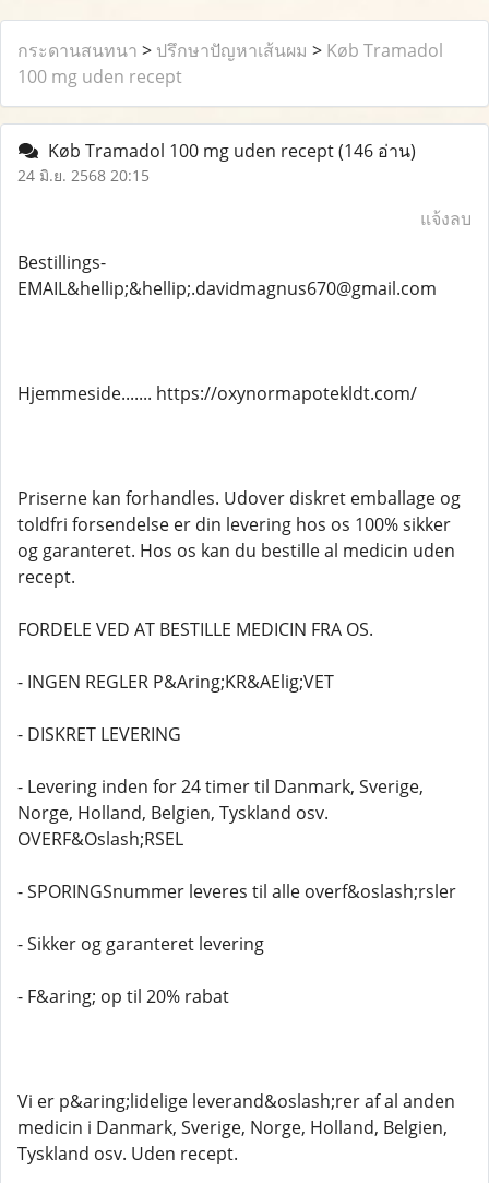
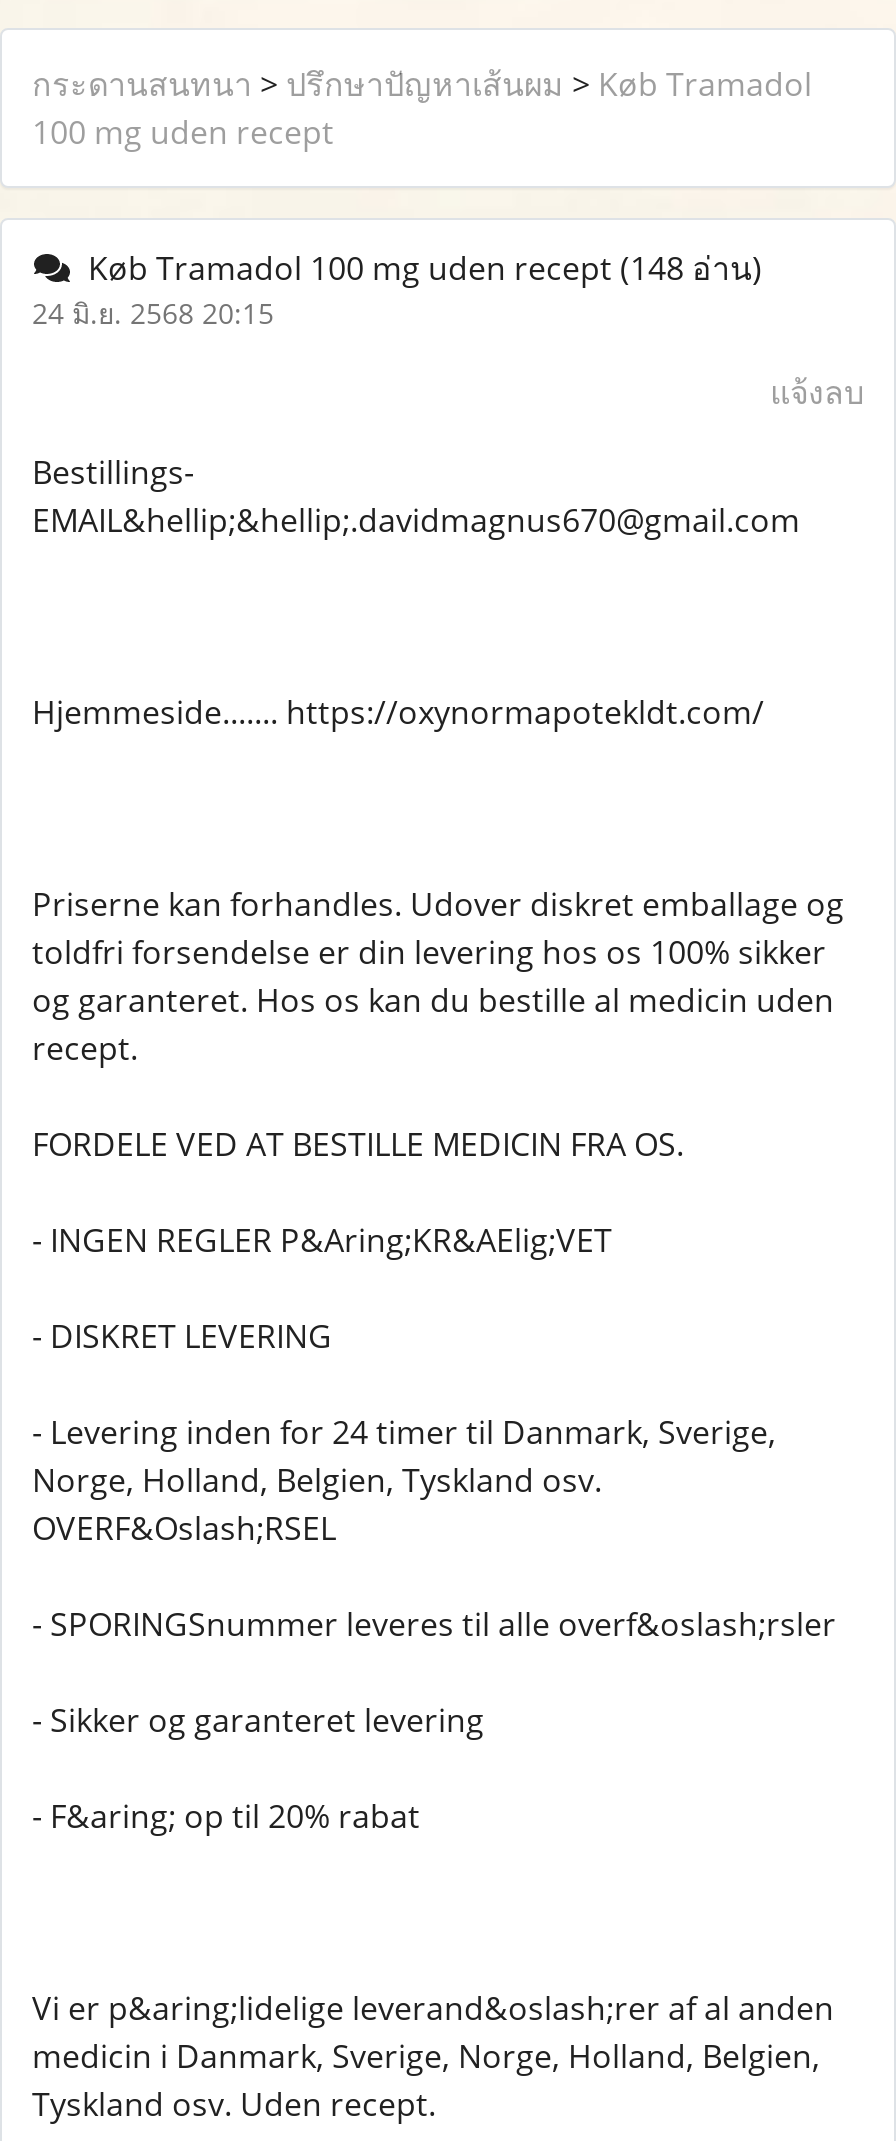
[39,139,416,163] Køb Tramadol 100 mg uden recept (146 อ่าน) -> [72,246,762,290] Køb Tramadol 100 mg uden recept (148 อ่าน)

